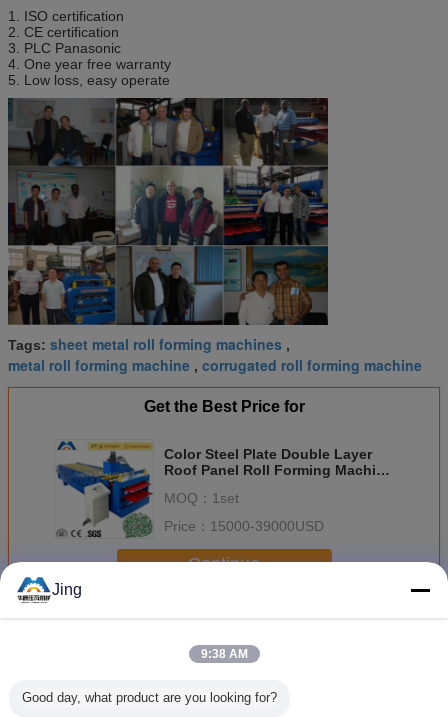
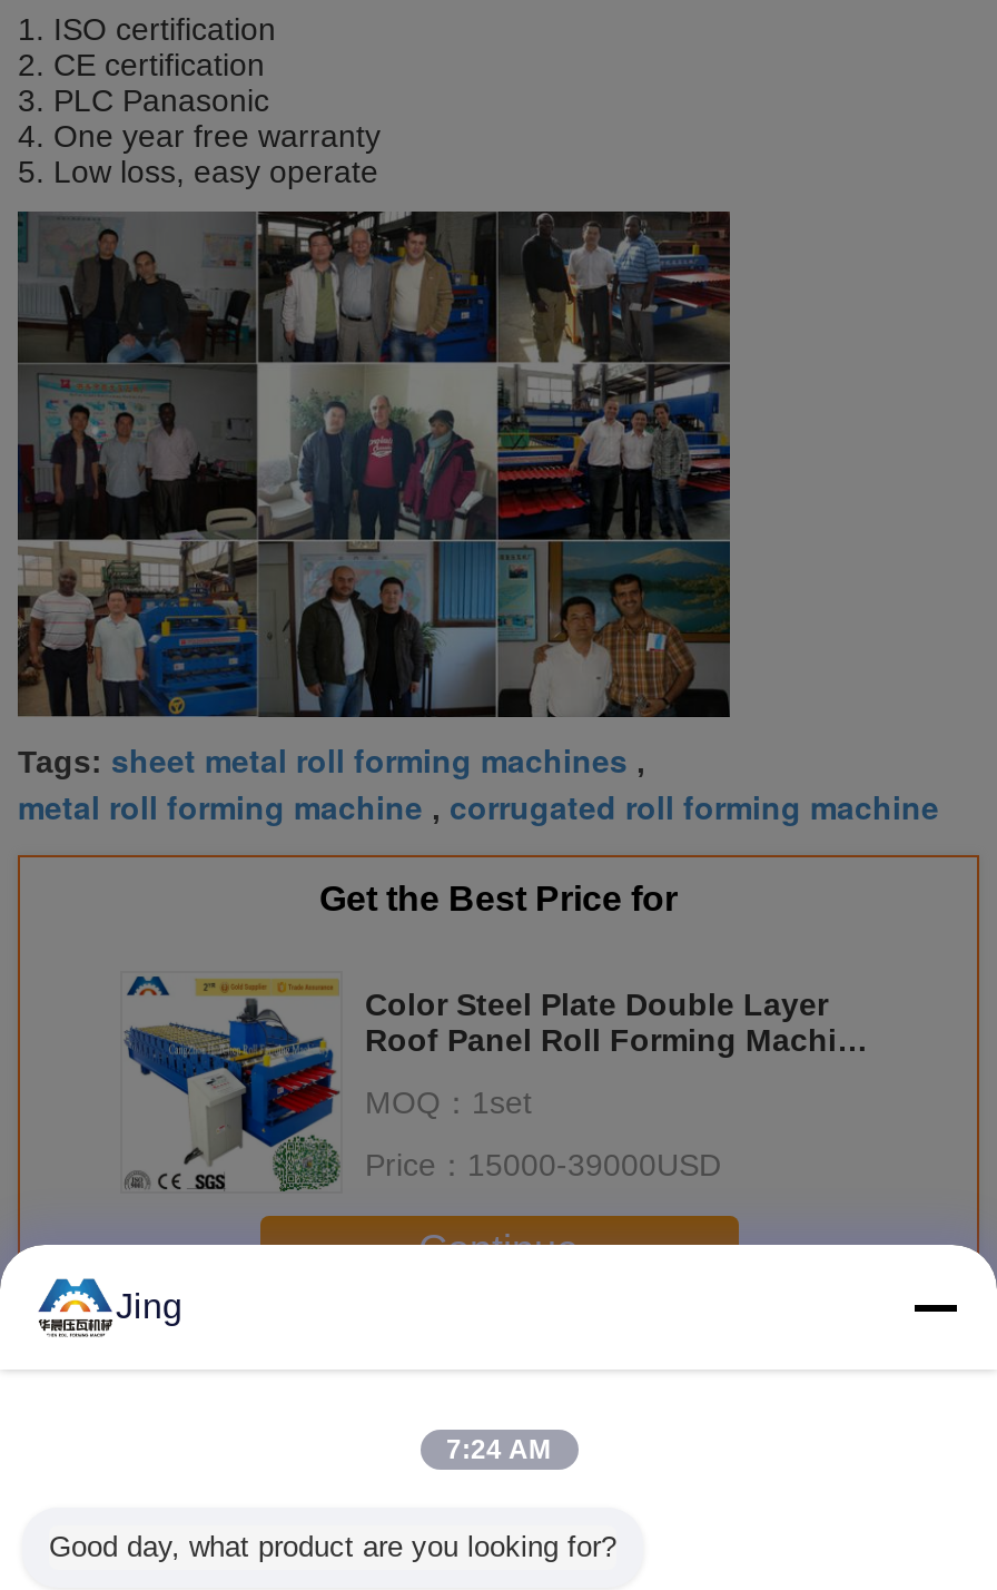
[200,647,247,661] 9:38 AM -> [446,1434,551,1465] 7:24 AM

